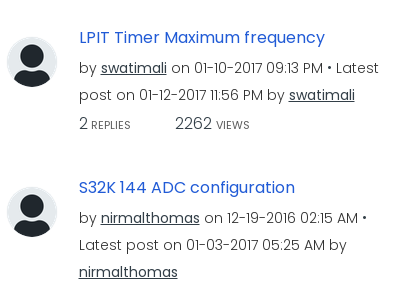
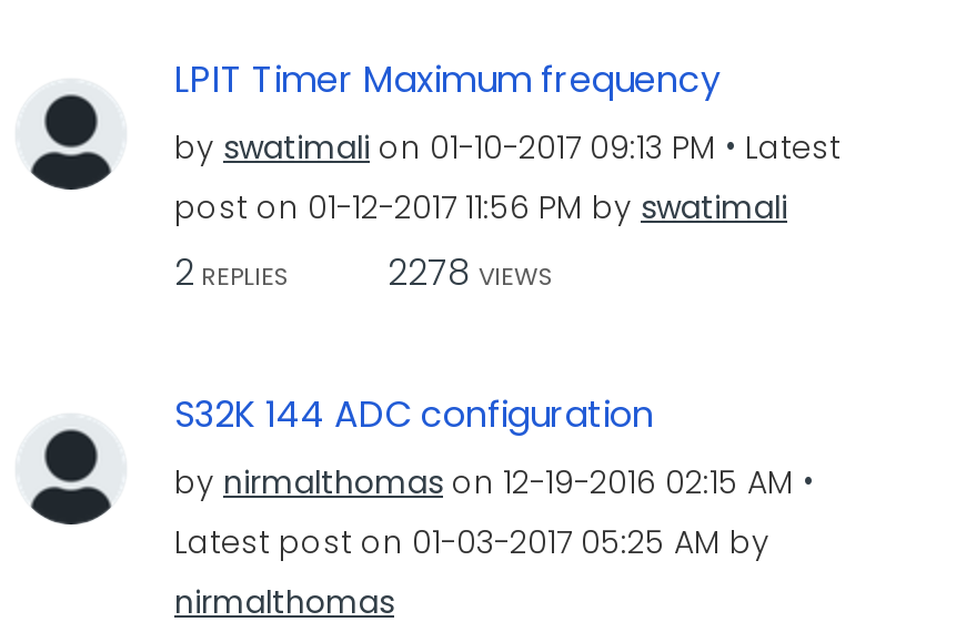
[78,112,249,135] 2 REPLIES 2262 VIEWS -> [174,246,554,297] 2 REPLIES 2278 VIEWS

